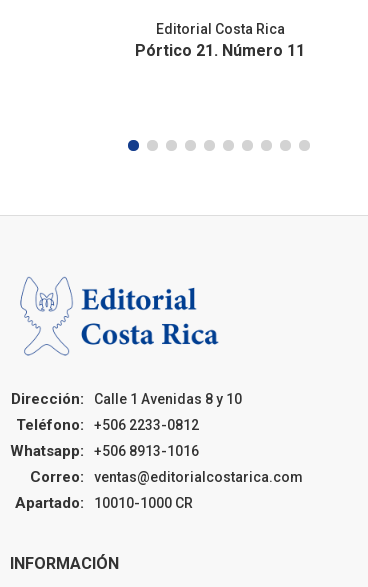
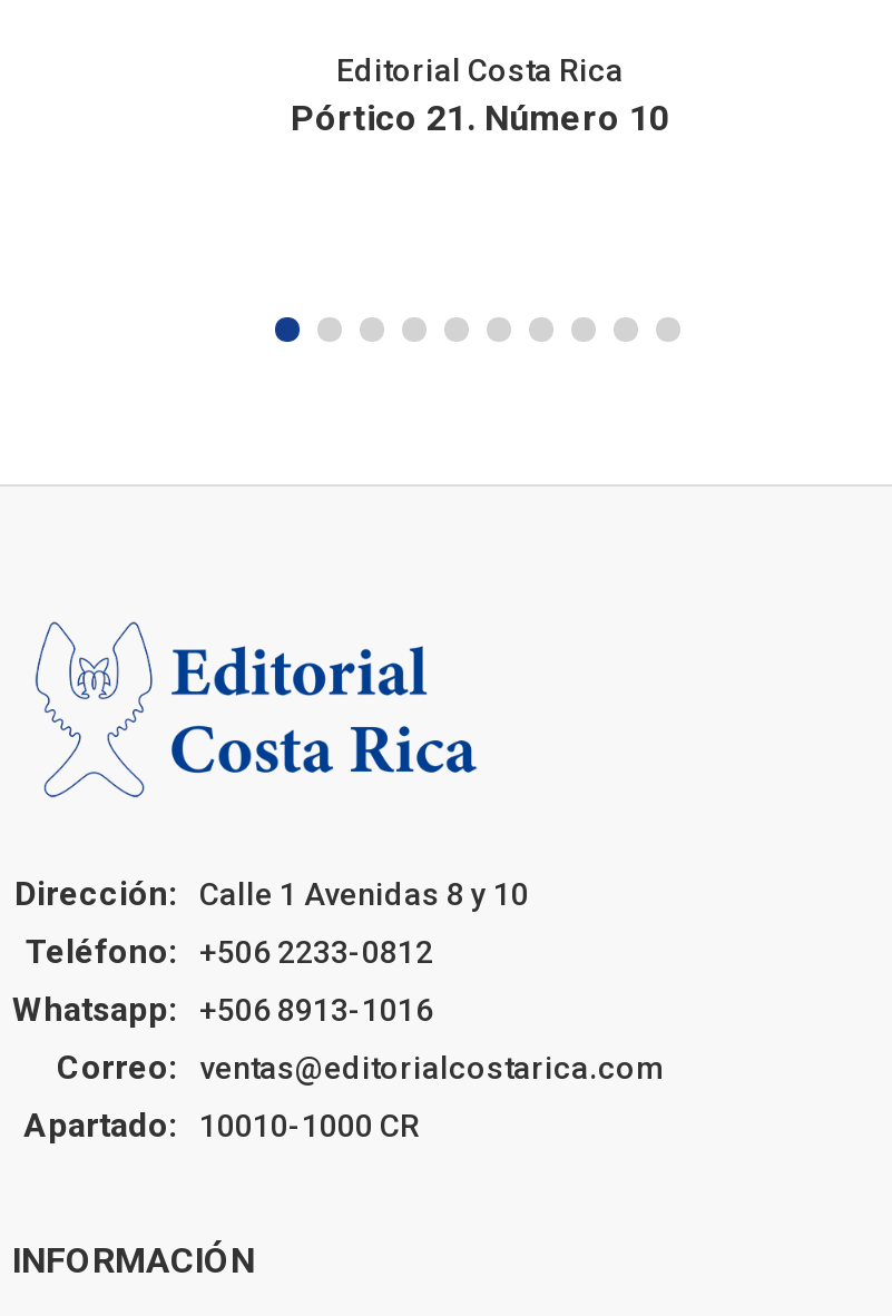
[135,41,305,60] Pórtico 21. Número 11 -> [291,97,669,139] Pórtico 21. Número 10

